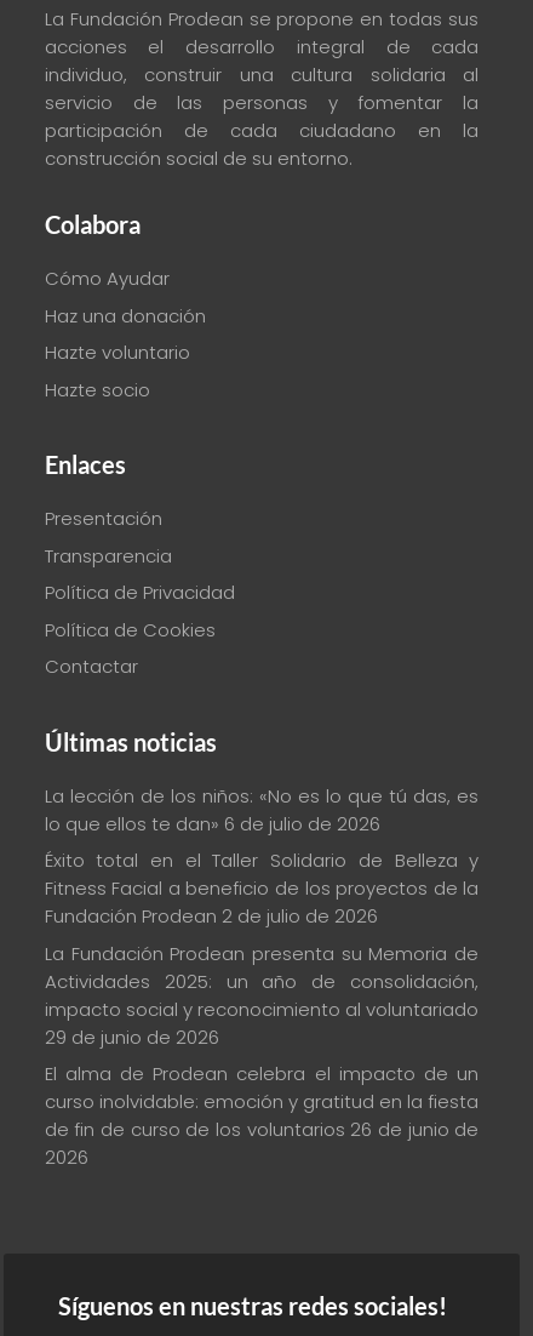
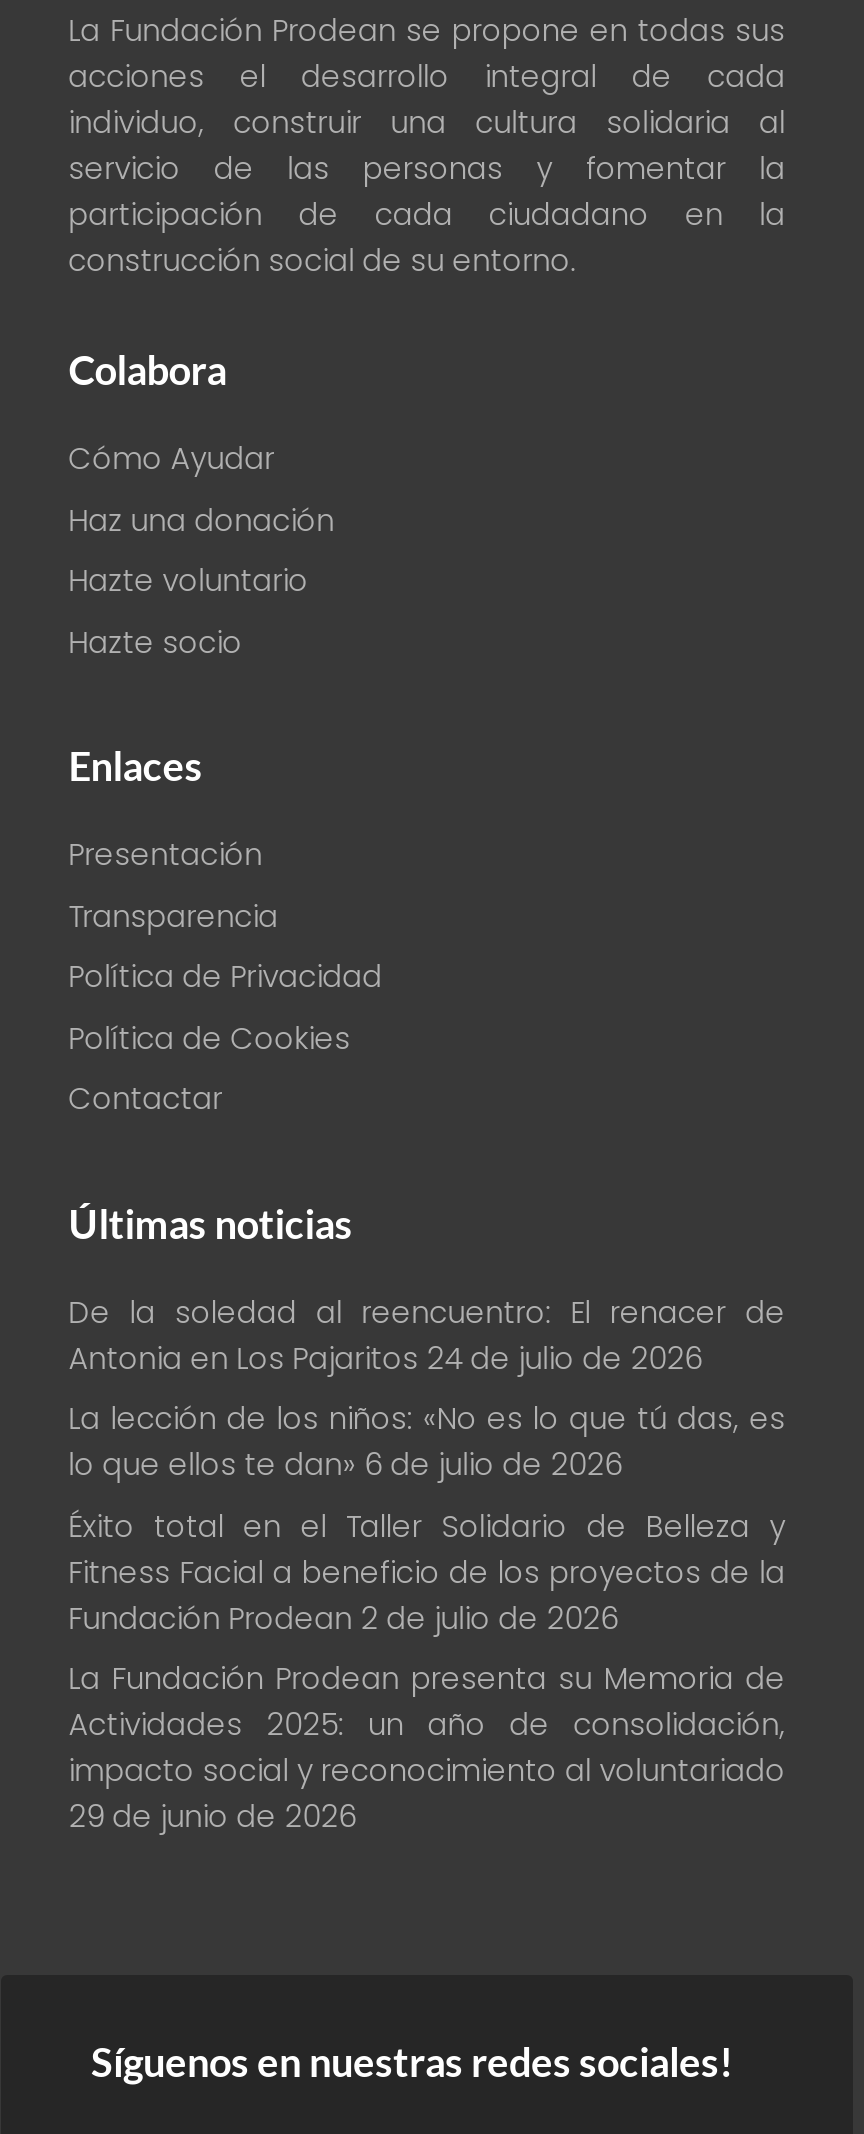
none -> [69,1290,785,1378] De la soledad al reencuentro: El renacer de | Antonia en Los Pajaritos 24 de julio de 2026
moved [45,783,479,1049] -> [69,1397,785,1837]: La lección de los niños: «No es lo que tú das, es | lo que ellos te dan» 6 de julio de 2026 | Éxito total en el Taller Solidario de Belleza y | ... | impacto social y reconocimiento al voluntariado | 29 de junio de 2026
[45,1061,479,1170] El alma de Prodean celebra el impacto de un | curso inolvidable: emoción y gratitud en la fiesta | de fin de curso de los voluntarios 26 de junio de | 2026 -> none

